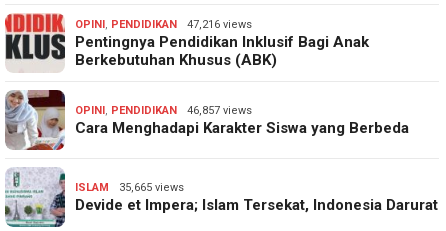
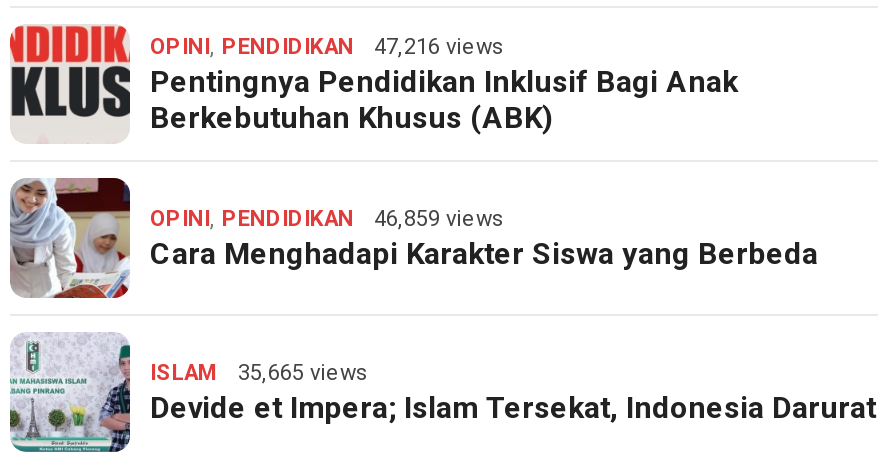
[75,104,252,117] OPINI, PENDIDIKAN 46,857 views -> [150,207,504,233] OPINI, PENDIDIKAN 46,859 views

